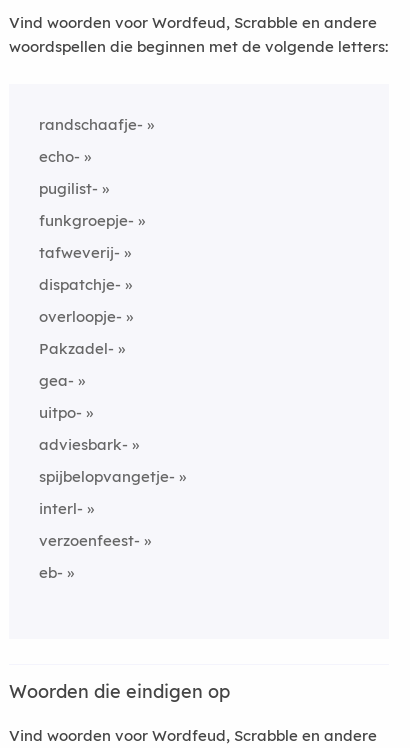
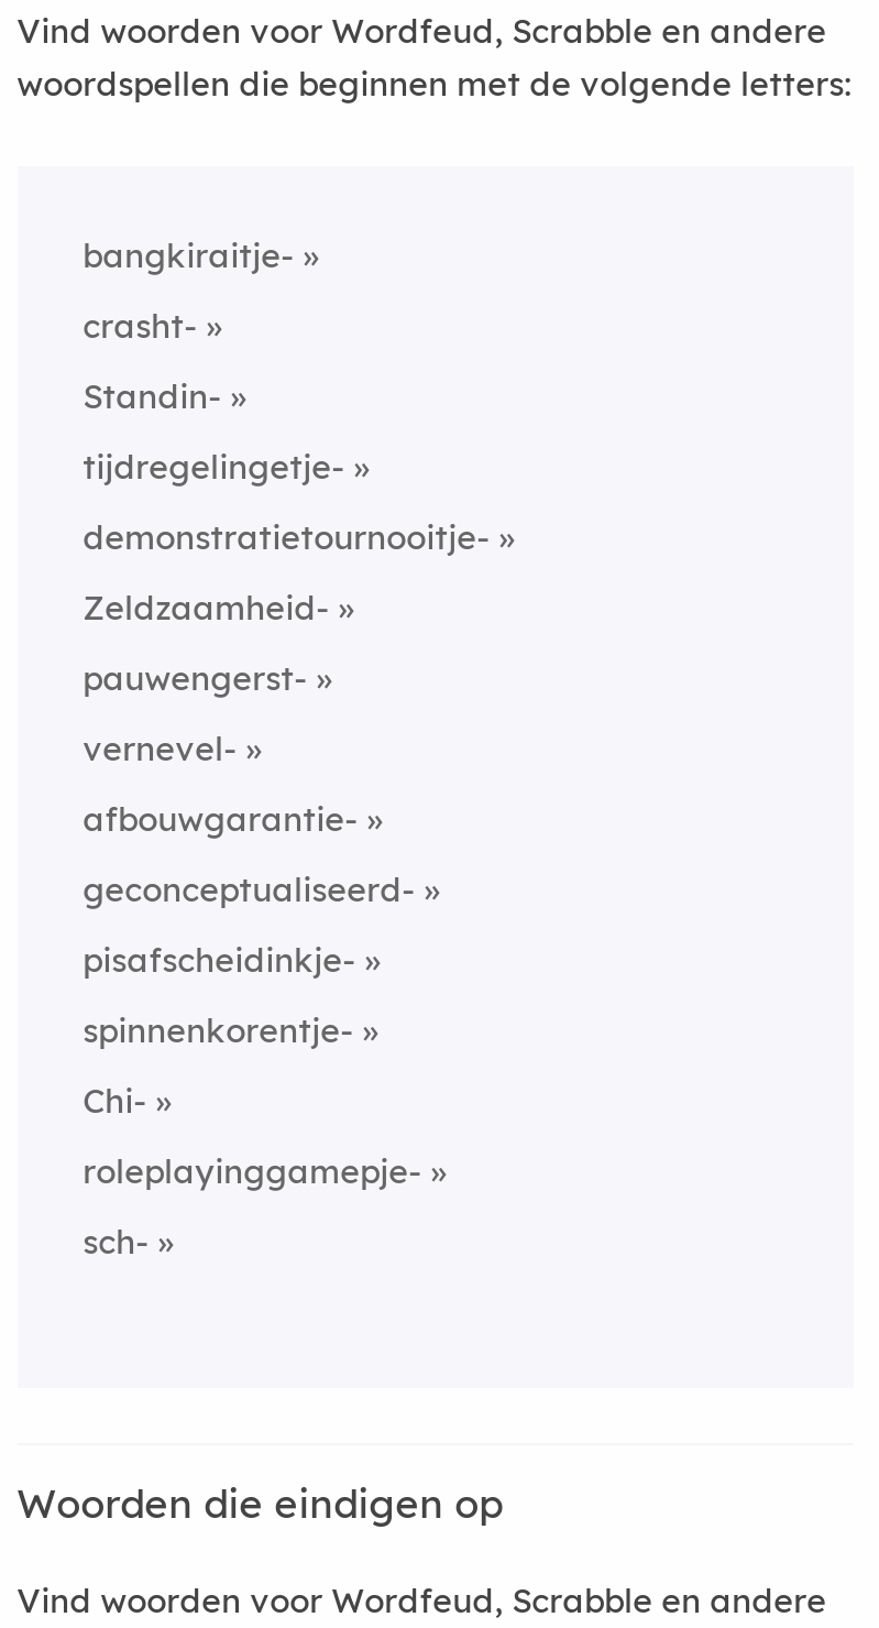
[39,115,143,134] randschaafje- -> [83,234,294,276] bangkiraitje-
[39,147,80,166] echo- -> [83,305,197,347] crasht-
[39,179,98,198] pugilist- -> [83,375,221,417] Standin-
[39,211,134,230] funkgroepje- -> [83,446,345,488] tijdregelingetje-
[39,243,120,262] tafweverij- -> [83,516,490,558] demonstratietournooitje-
[39,275,121,294] dispatchje- -> [83,587,329,629] Zeldzaamheid-
[39,307,122,326] overloopje- -> [83,657,307,699] pauwengerst-
[39,339,114,358] Pakzadel- -> [83,728,237,769] vernevel-
[39,371,74,390] gea- -> [83,798,358,840] afbouwgarantie-
[39,403,82,422] uitpo- -> [83,868,415,910] geconceptualiseerd-
[39,435,128,454] adviesbark- -> [83,939,356,981] pisafscheidinkje-
[39,467,175,486] spijbelopvangetje- -> [83,1009,353,1051] spinnenkorentje-
[39,499,83,518] interl- -> [83,1080,147,1122] Chi-
[39,531,140,550] verzoenfeest- -> [83,1150,422,1192] roleplayinggamepje-
[39,563,63,582] eb- -> [83,1221,149,1263] sch-

